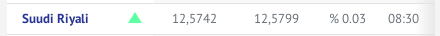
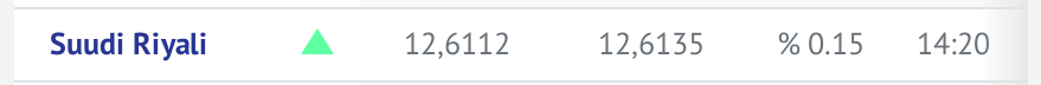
[171,10,216,27] 12,5742 -> [404,24,510,64] 12,6112
[253,10,298,27] 12,5799 -> [598,24,705,64] 12,6135
[329,10,366,27] % 0.03 -> [777,24,865,64] % 0.15
[388,10,419,27] 08:30 -> [917,24,990,64] 14:20

